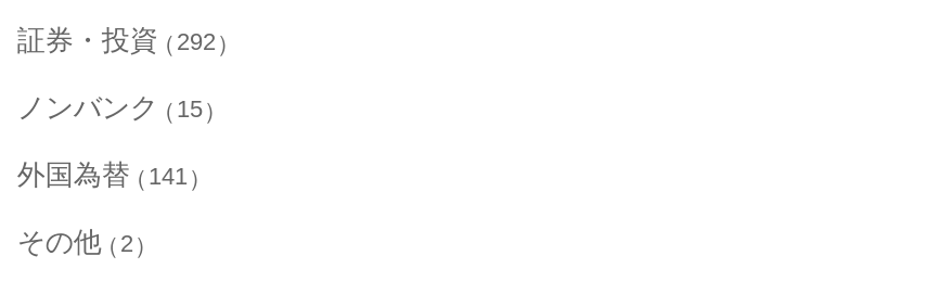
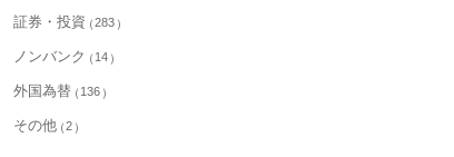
[17,25,216,57] 証券・投資 292 -> [13,14,115,30] 証券・投資 283
[17,92,203,124] ノンバンク 15 -> [13,48,108,65] ノンバンク 14
[17,159,188,191] 外国為替 141 -> [13,83,101,99] 外国為替 136

